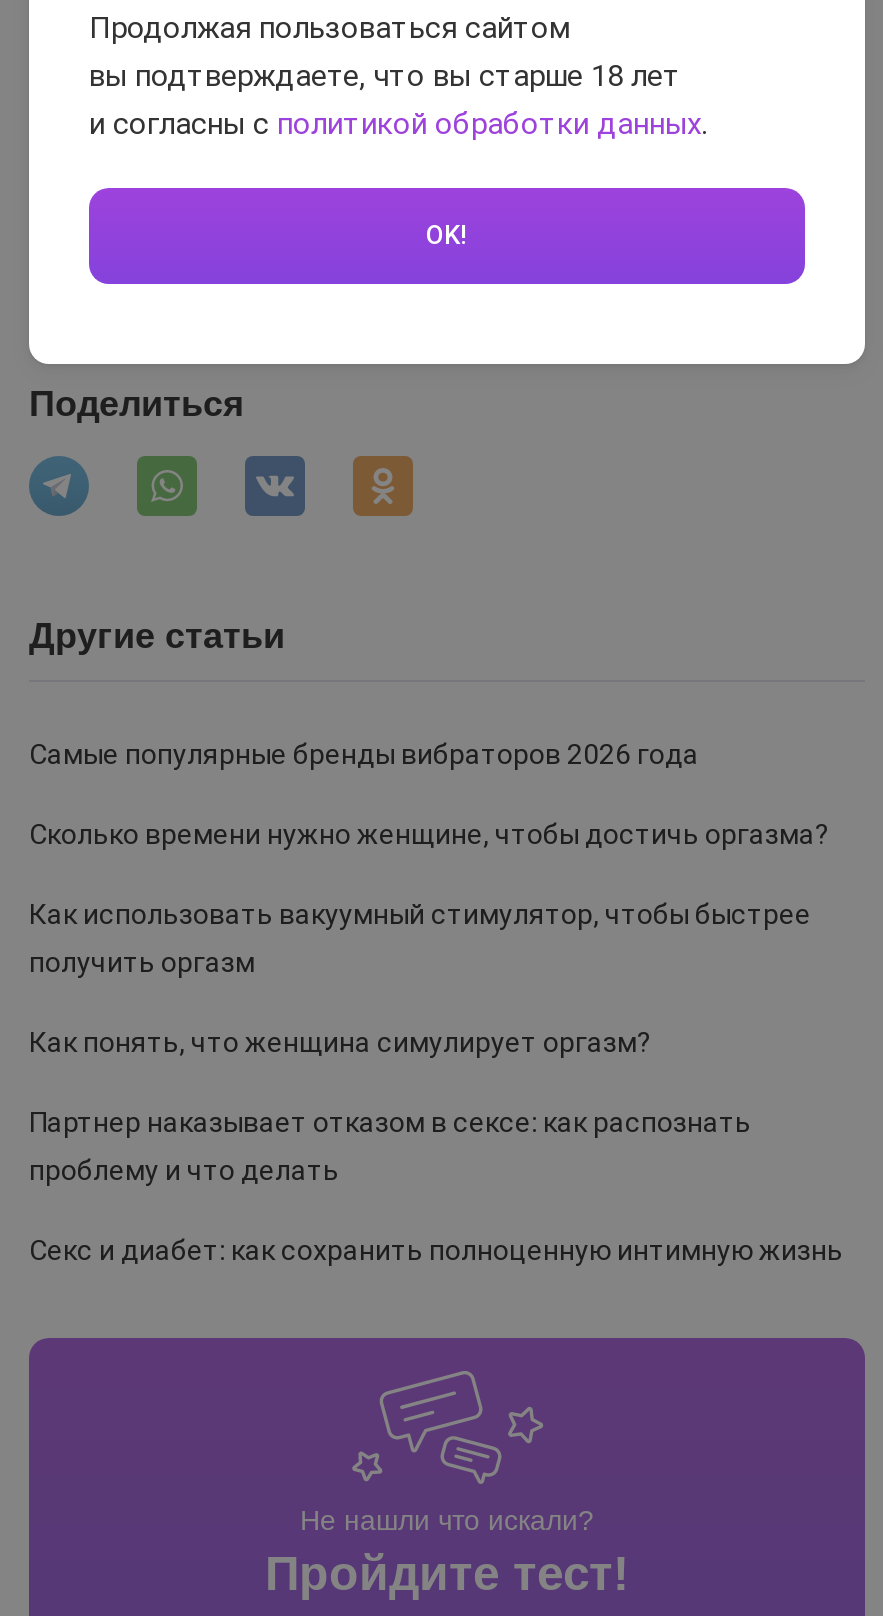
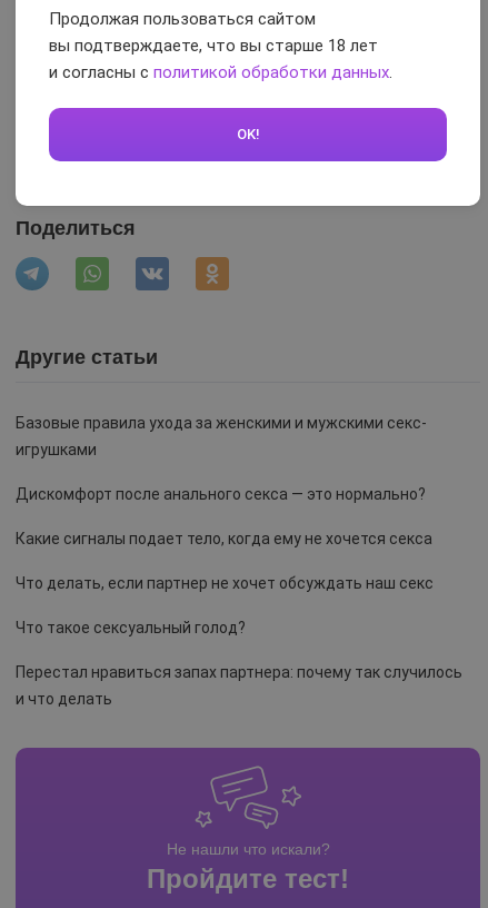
[29,738,699,770] Самые популярные бренды вибраторов 2026 года -> [16,414,427,432] Базовые правила ухода за женскими и мужскими секс-
[29,818,829,850] Сколько времени нужно женщине, чтобы достичь оргазма? -> [16,441,97,458] игрушками
[29,898,811,930] Как использовать вакуумный стимулятор, чтобы быстрее -> [16,485,426,503] Дискомфорт после анального секса — это нормально?
[29,946,255,978] получить оргазм -> [16,530,432,547] Какие сигналы подает тело, когда ему не хочется секса
[29,1026,651,1058] Как понять, что женщина симулирует оргазм? -> [16,574,434,592] Что делать, если партнер не хочет обсуждать наш секс
[29,1106,751,1138] Партнер наказывает отказом в сексе: как распознать -> [16,619,246,636] Что такое сексуальный голод?
[29,1154,339,1186] проблему и что делать -> [16,663,462,681] Перестал нравиться запах партнера: почему так случилось
[29,1234,843,1266] Секс и диабет: как сохранить полноценную интимную жизнь -> [16,690,112,708] и что делать

